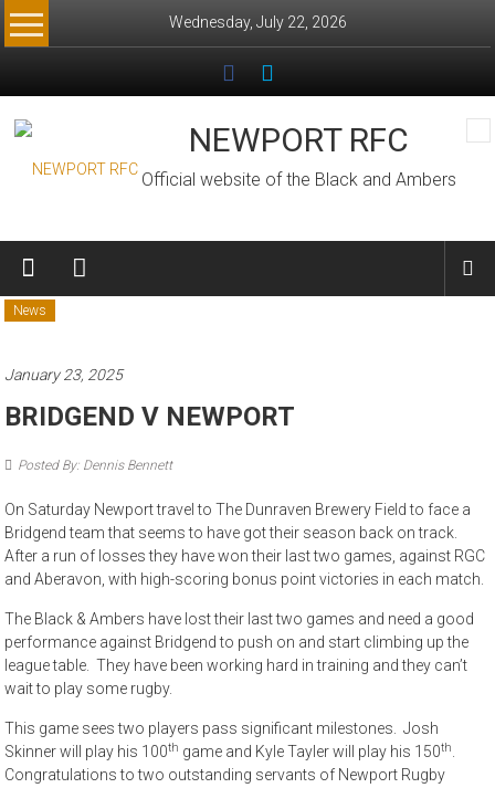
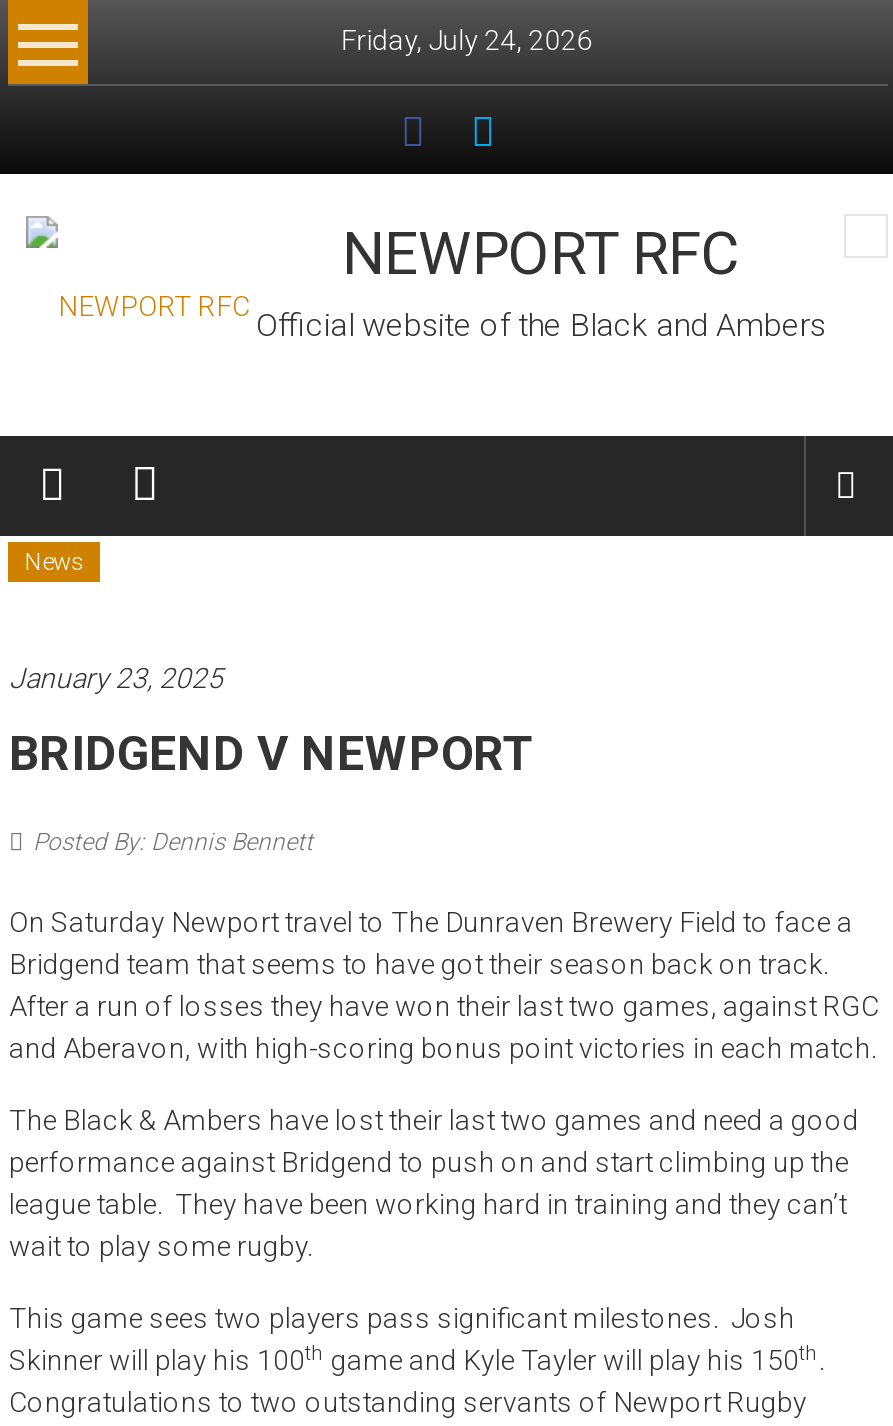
[169,13,347,31] Wednesday, July 22, 2026 -> [341,24,593,56] Friday, July 24, 2026

